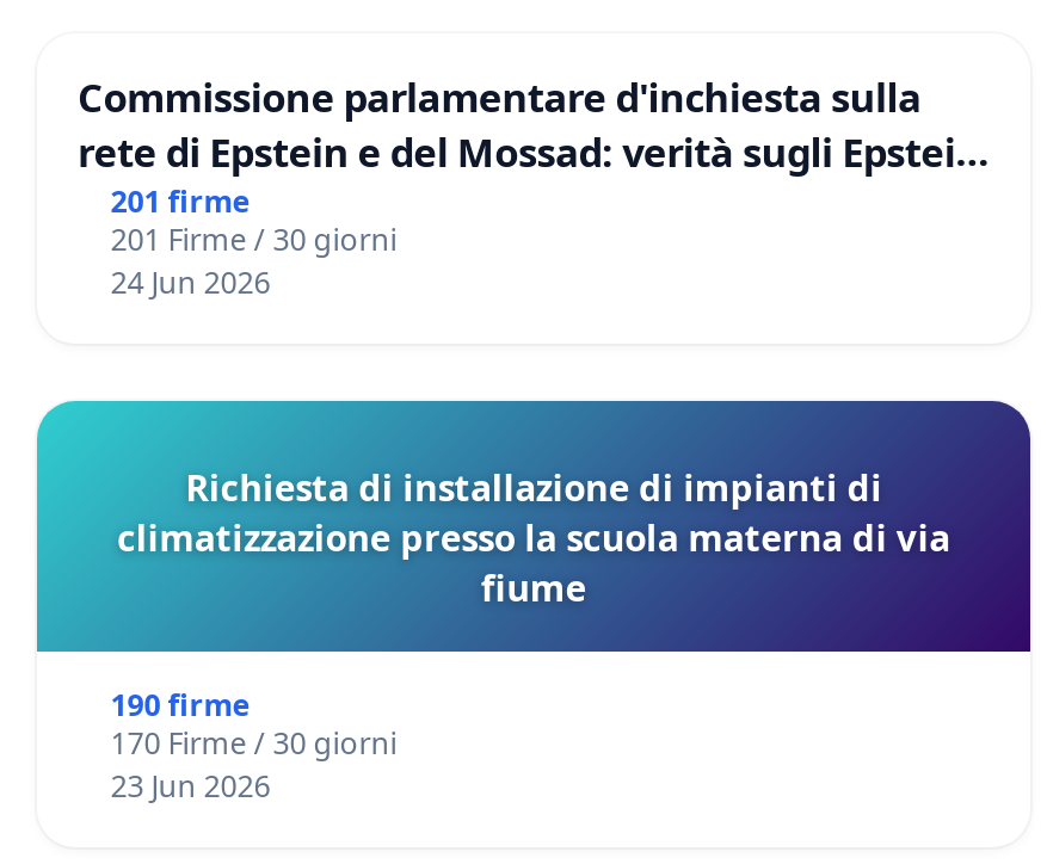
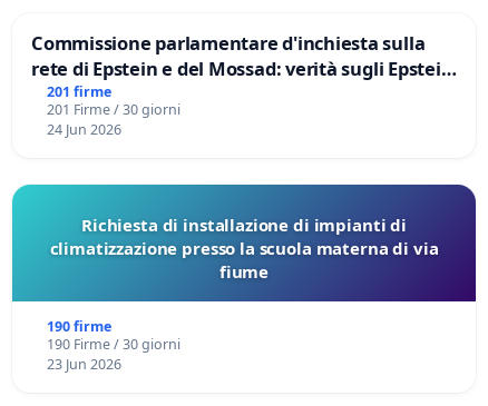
[111,722,397,763] 170 Firme / 30 giorni -> [47,335,180,354] 190 Firme / 30 giorni

